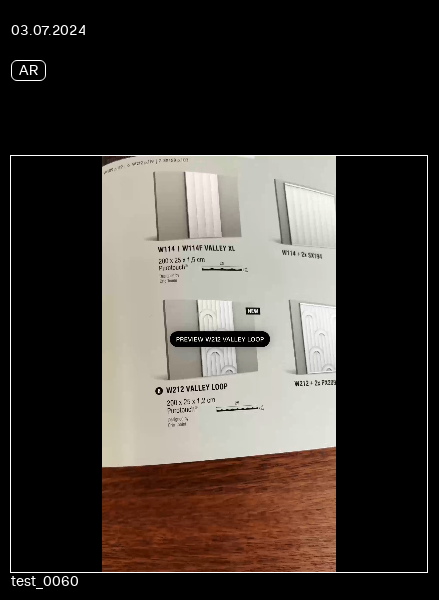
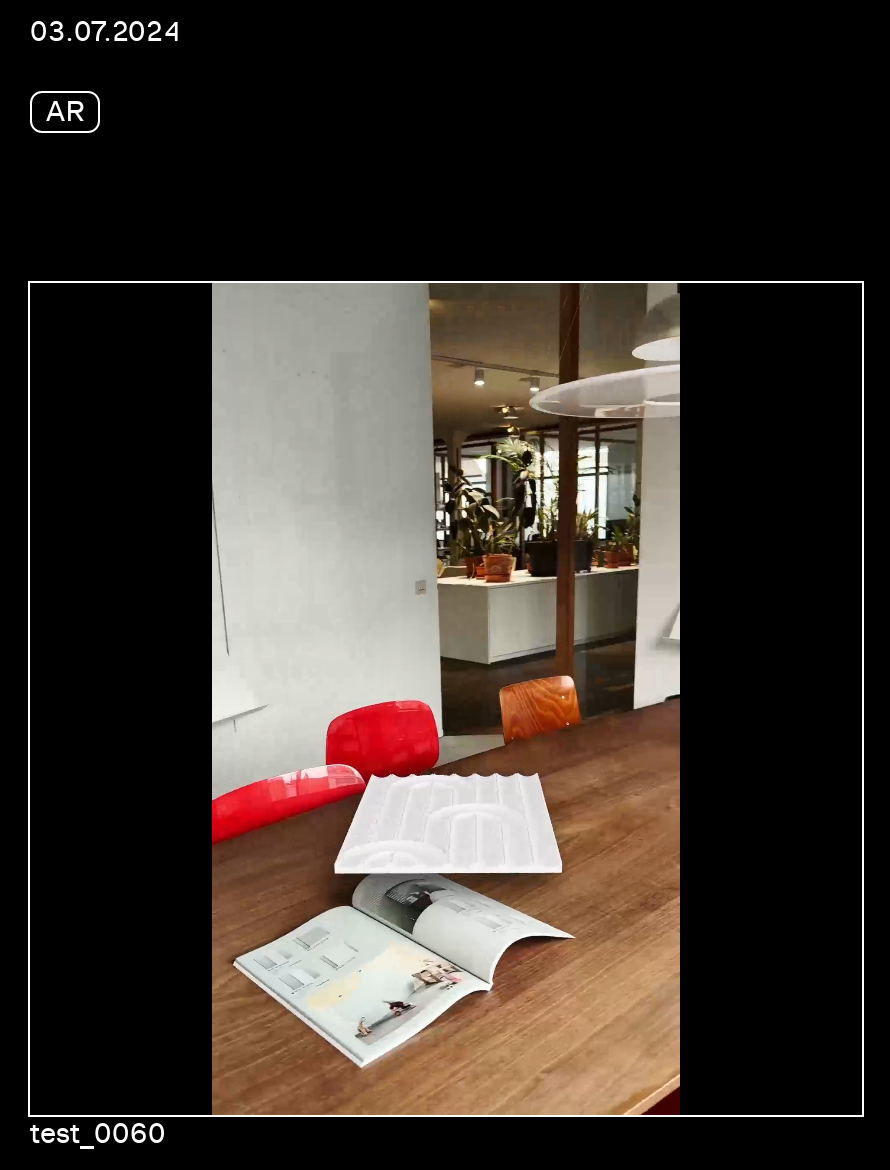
[101,155,337,573] [image] -> [210,281,682,1117] [image]

